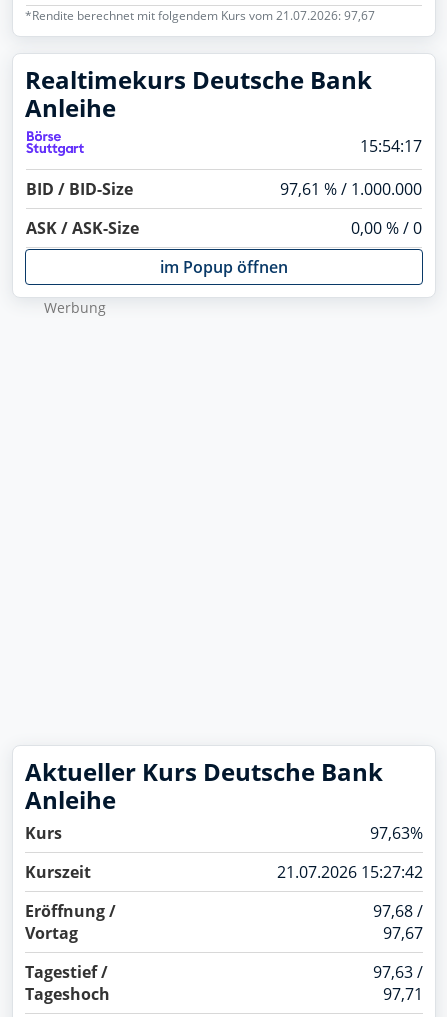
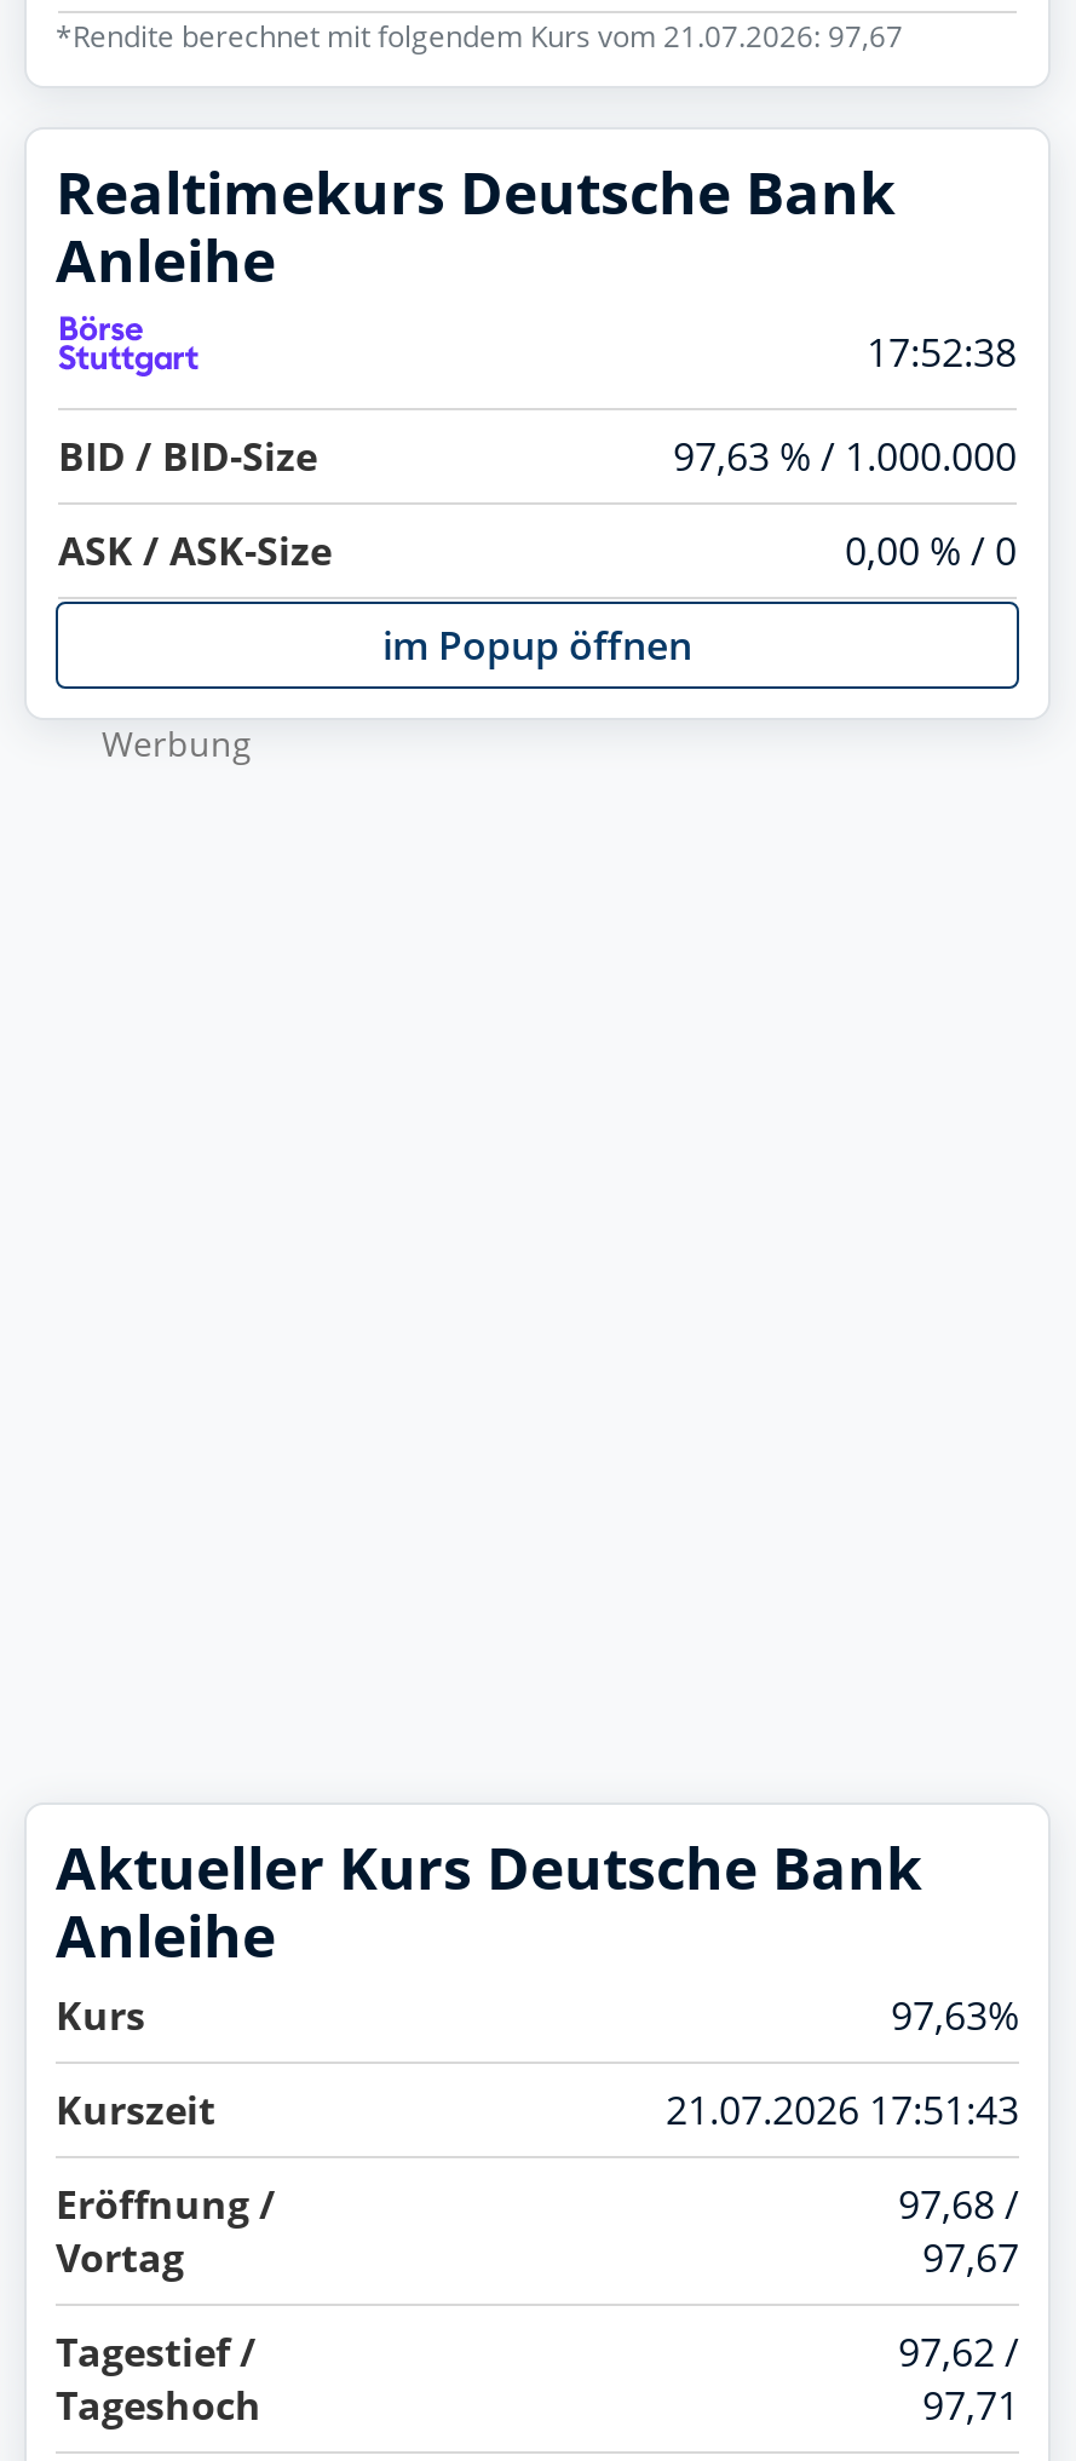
[360,134,422,156] 15:54:17 -> [867,324,1017,378] 17:52:38
[280,177,422,199] 97,61 % / 1.000.000 -> [673,429,1017,482] 97,63 % / 1.000.000
[277,861,423,883] 21.07.2026 15:27:42 -> [666,2084,1019,2137] 21.07.2026 17:51:43
[373,961,423,983] 97,63 / -> [898,2326,1019,2379] 97,62 /

